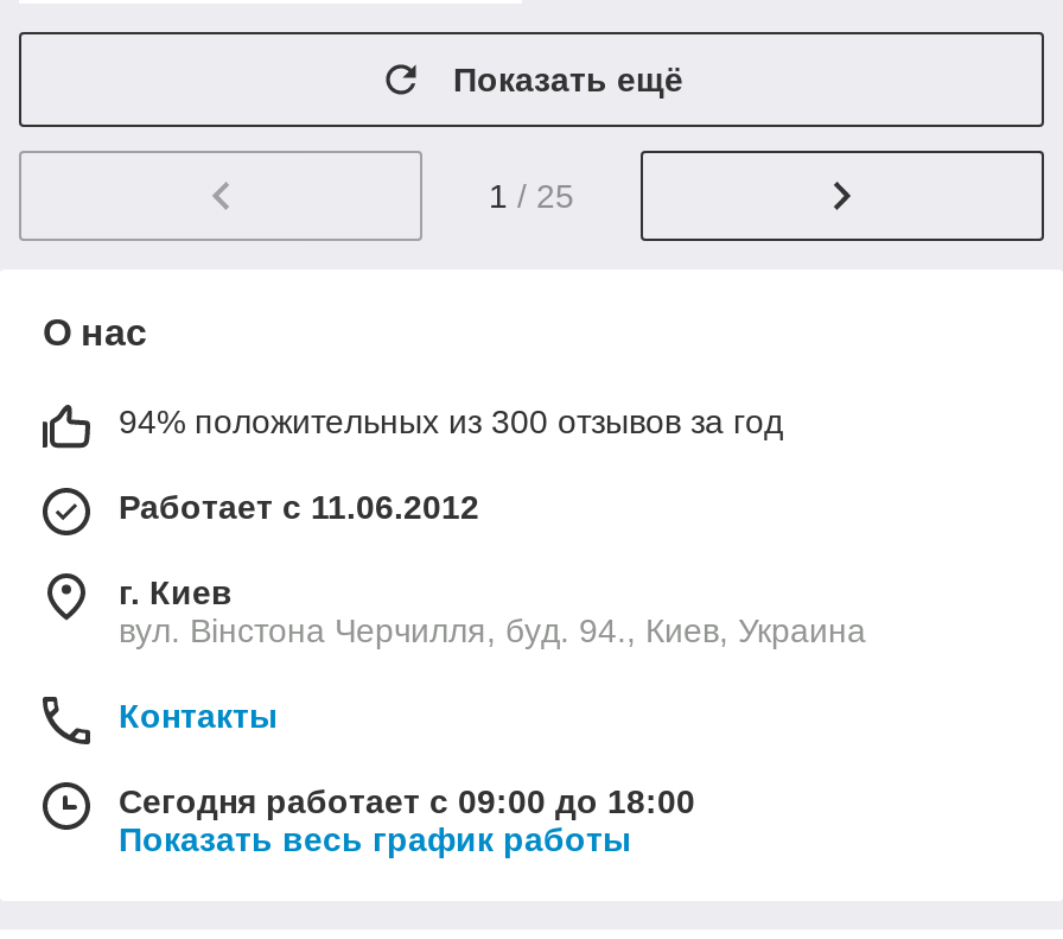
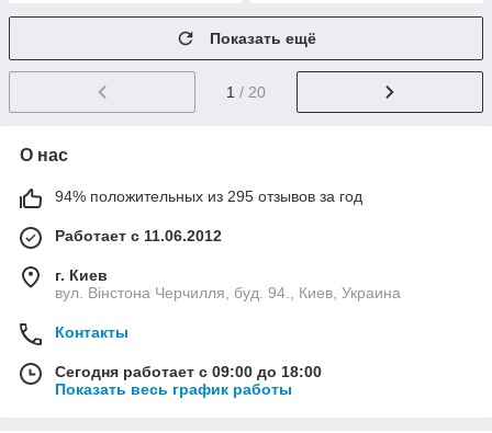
[489,177,574,215] 1 / 25 -> [226,84,266,101] 1 / 20
[119,403,783,441] 94% положительных из 300 отзывов за год -> [55,188,362,205] 94% положительных из 295 отзывов за год

